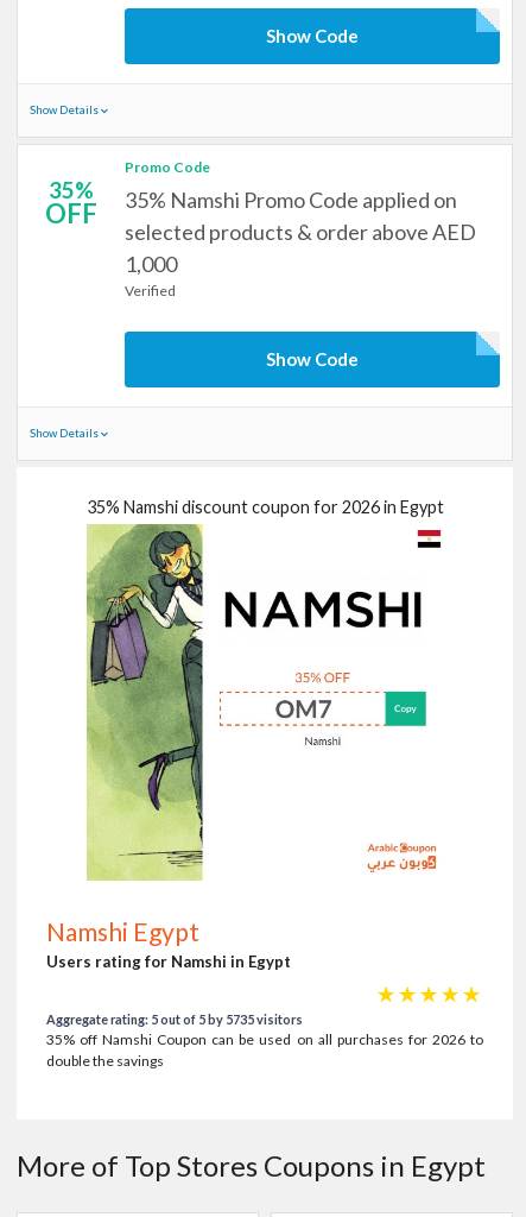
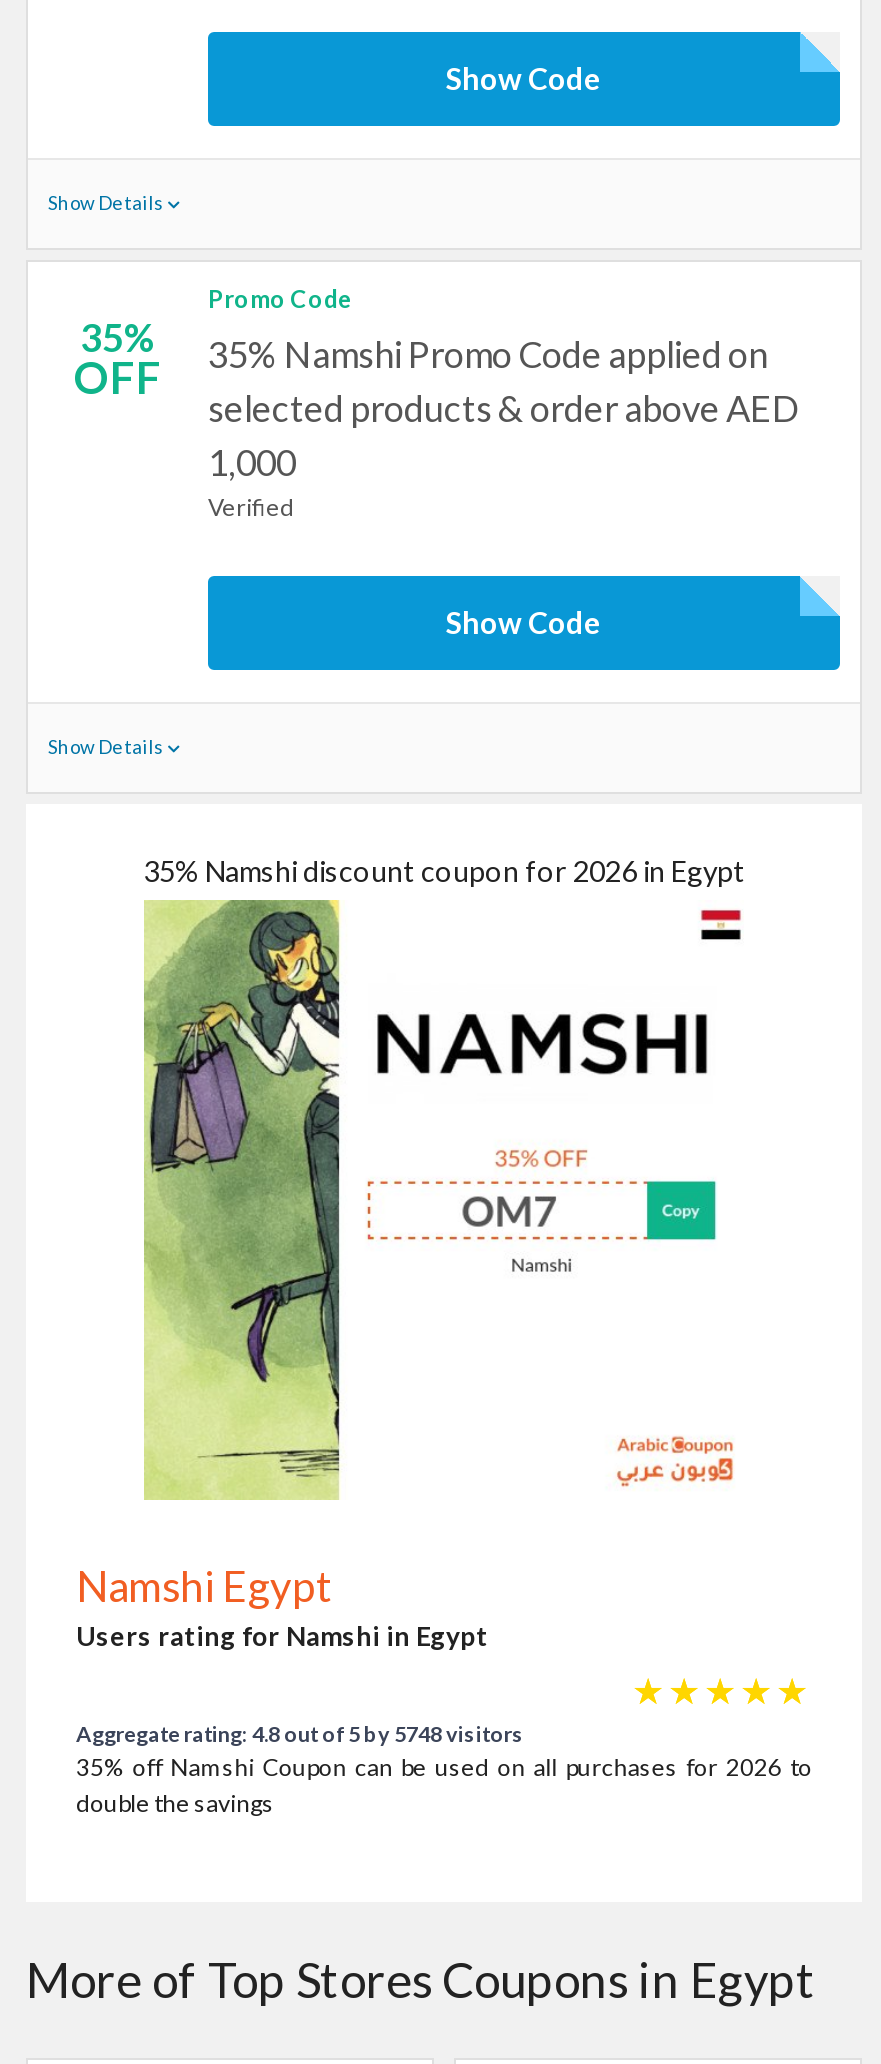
[46,1011,303,1027] Aggregate rating: 5 out of 5 by 5735 visitors -> [76,1720,524,1746] Aggregate rating: 4.8 out of 5 by 5748 visitors

